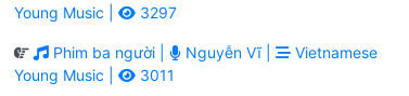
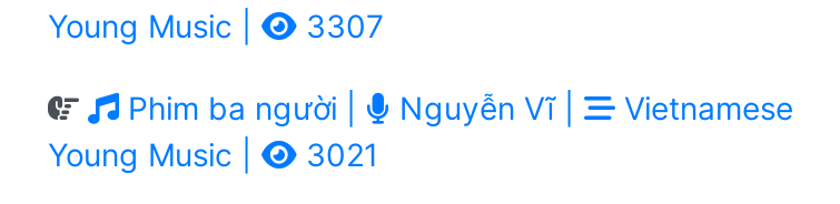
[136,3,177,21] 3297 -> [297,6,384,44] 3307
[136,65,175,84] 3011 -> [297,135,379,172] 3021

